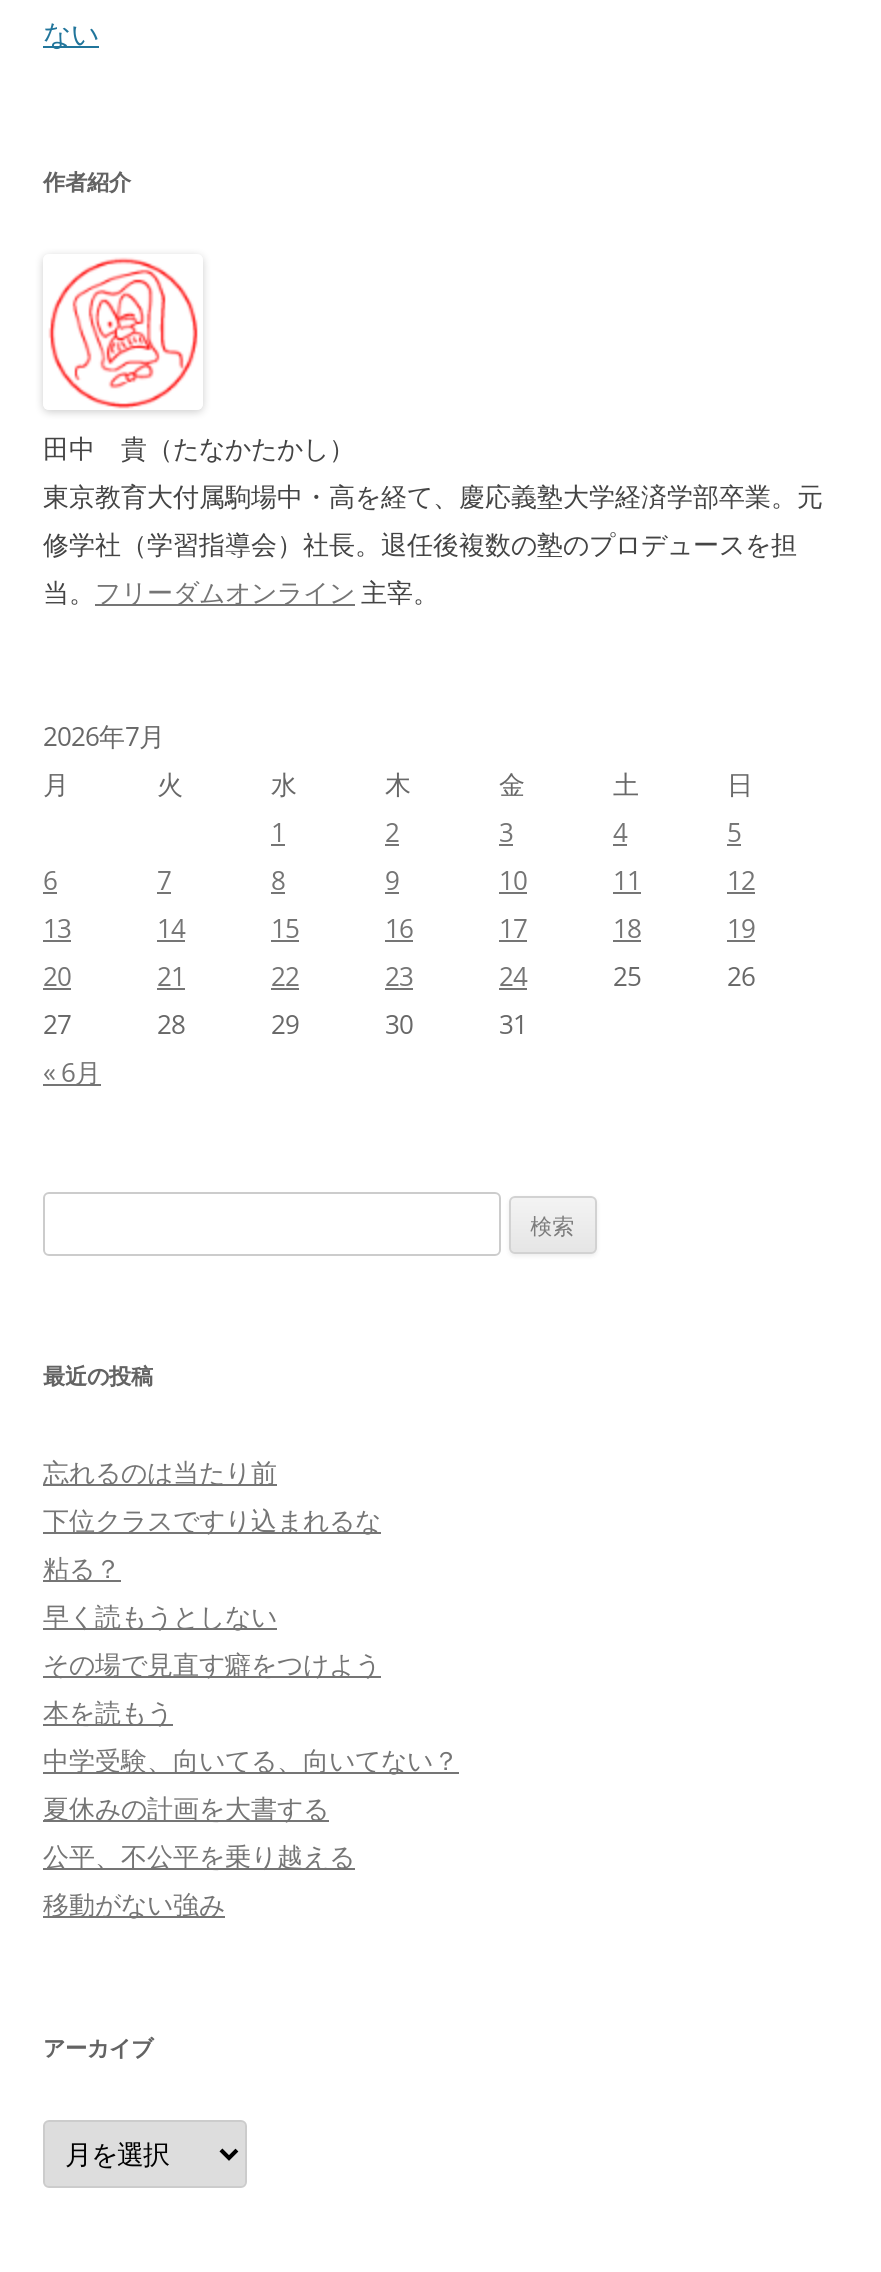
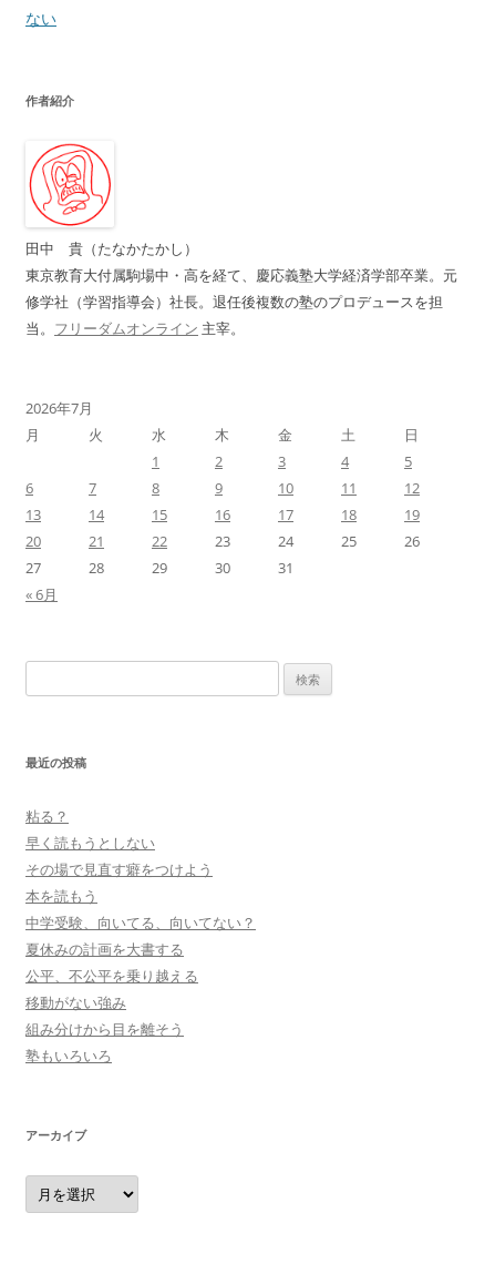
[43,1453,381,1537] 忘れるのは当たり前 | 下位クラスですり込まれるな -> none
moved [43,1549,459,1921] -> [25,806,256,1012]: 粘る？ | 早く読もうとしない | その場で見直す癖をつけよう | 本を読もう | 中学受験、向いてる、向いてない？ | 夏休みの計画を大書する | 公平、不公平を乗り越える | 移動がない強み
none -> [25,1019,184,1065] 組み分けから目を離そう | 塾もいろいろ

